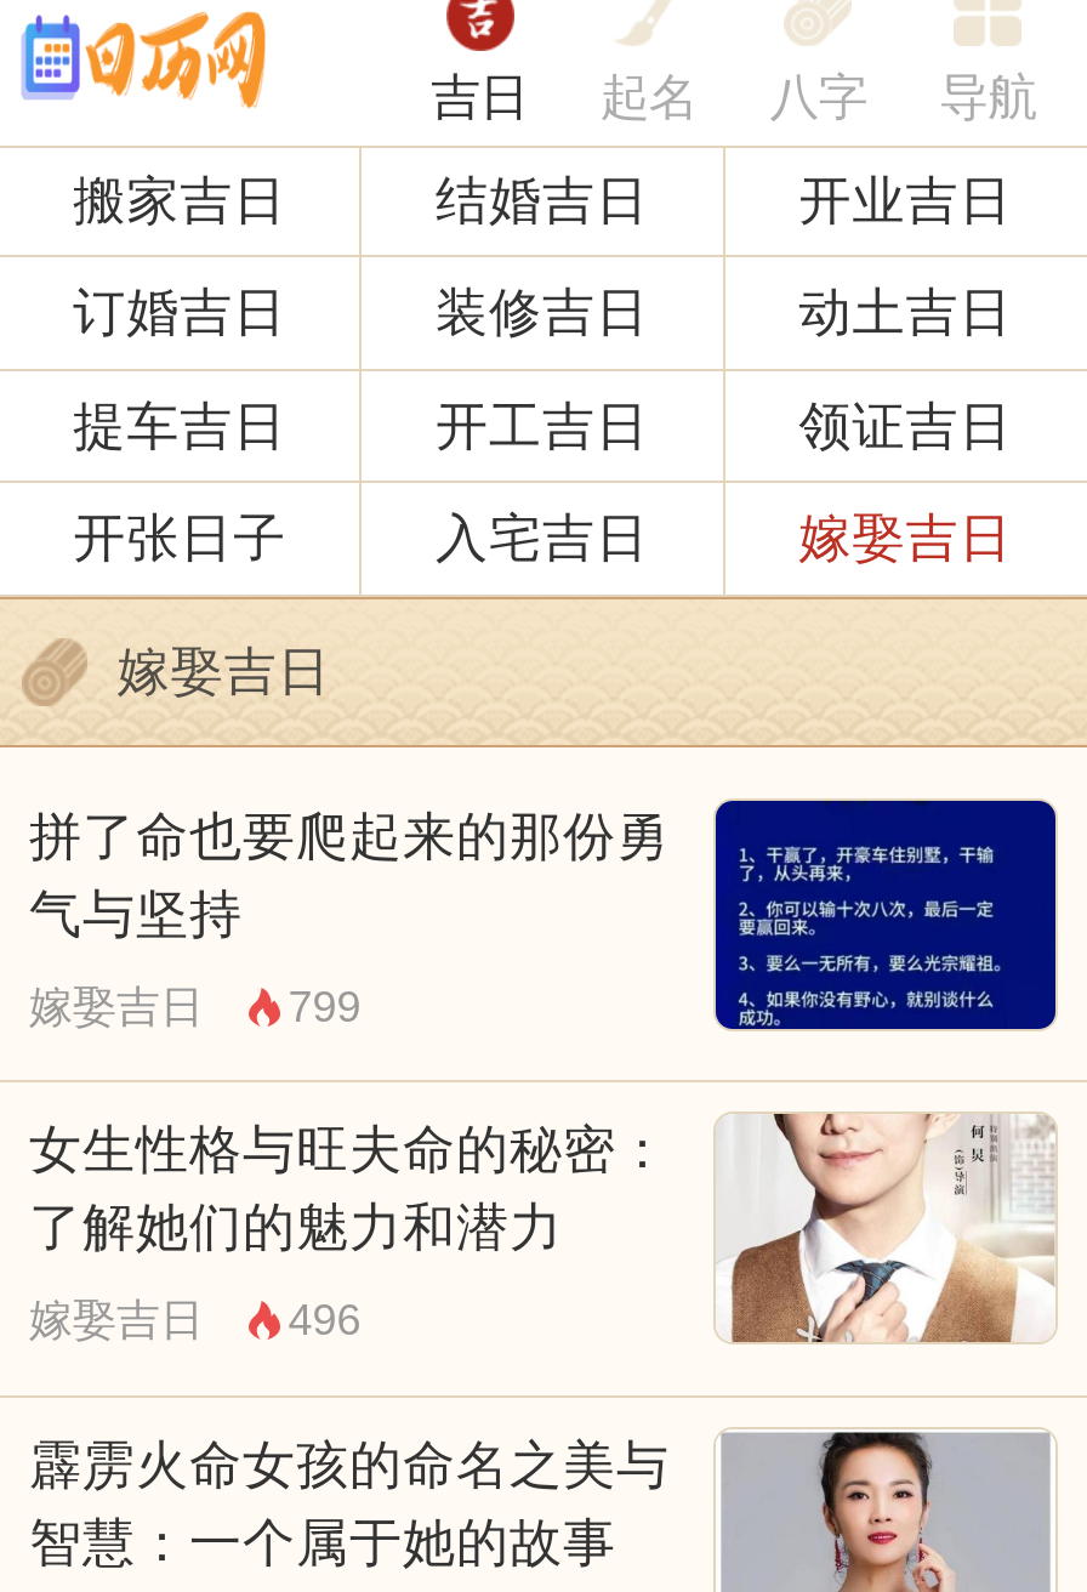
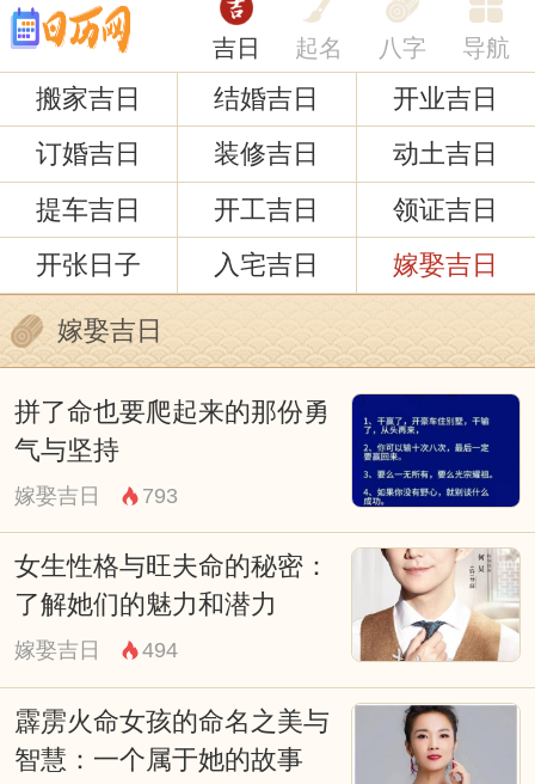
[29,982,361,1030] 嫁娶吉日 799 -> [14,483,178,507] 嫁娶吉日 793
[29,1296,361,1344] 嫁娶吉日 496 -> [14,638,178,662] 嫁娶吉日 494

